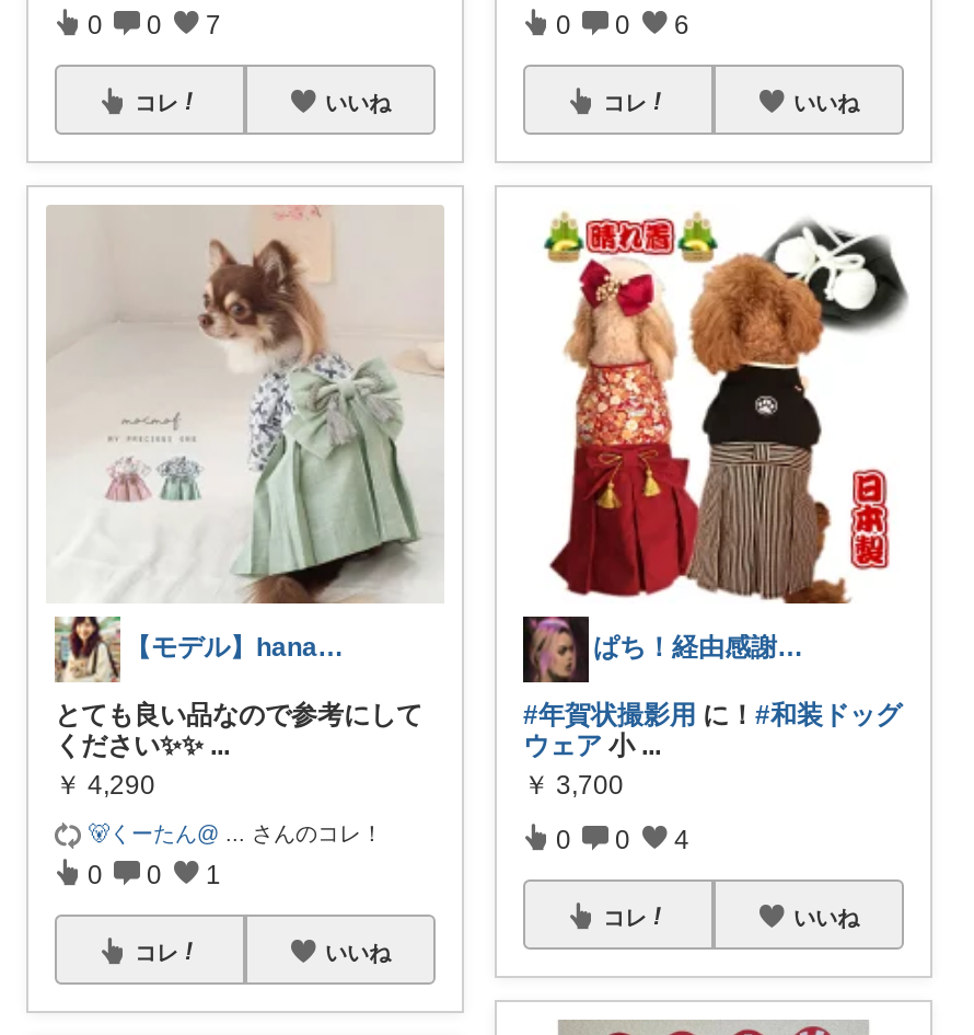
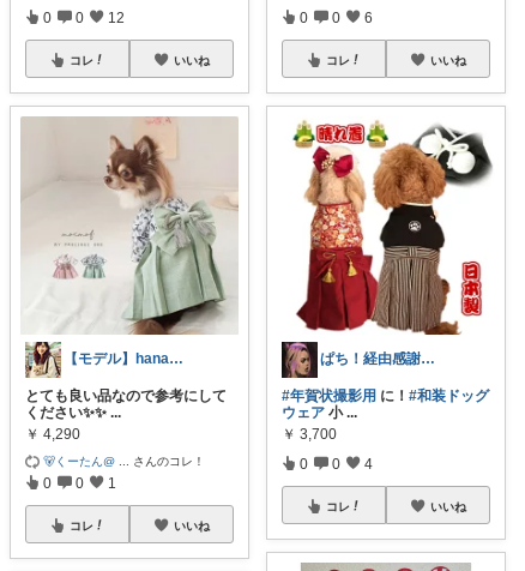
[88,9,221,36] 0 0 7 -> [43,9,125,24] 0 0 12

